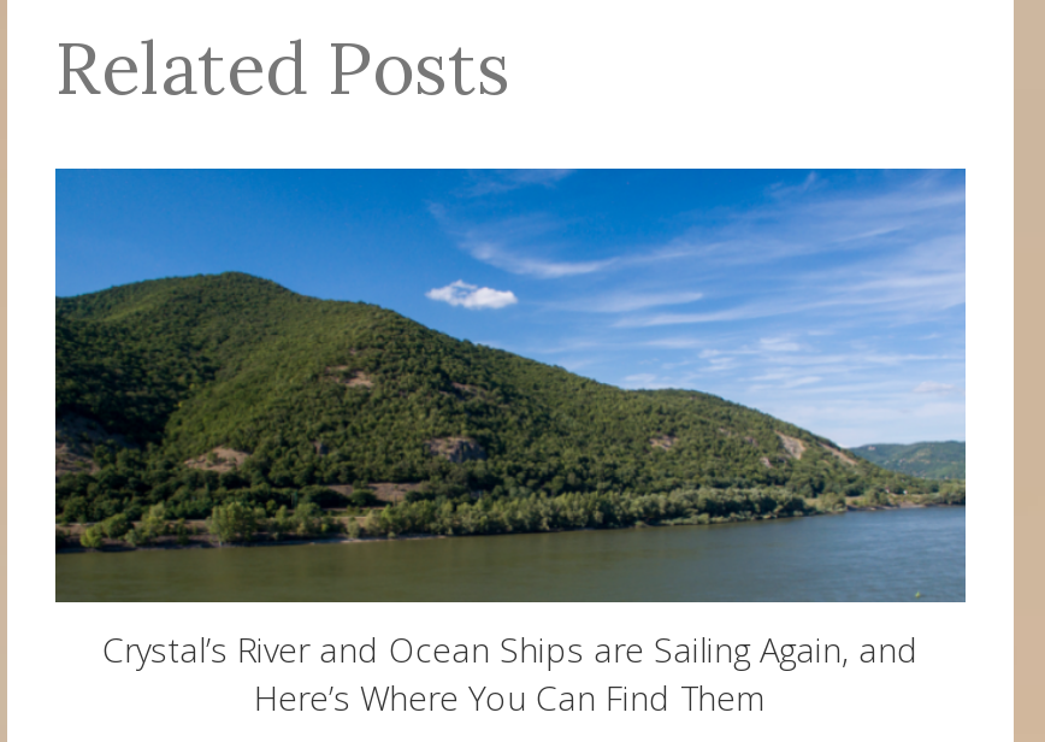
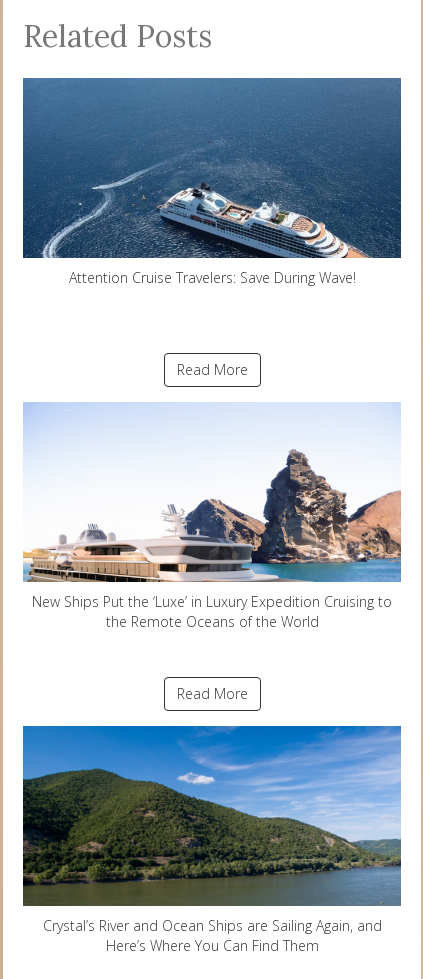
none -> [22,78,402,287] [image] | Attention Cruise Travelers: Save During Wave!
none -> [22,402,402,631] [image] | New Ships Put the ‘Luxe’ in Luxury Expedition Cruising to | the Remote Oceans of the World
none -> [176,360,247,379] Read More
none -> [176,684,247,703] Read More

